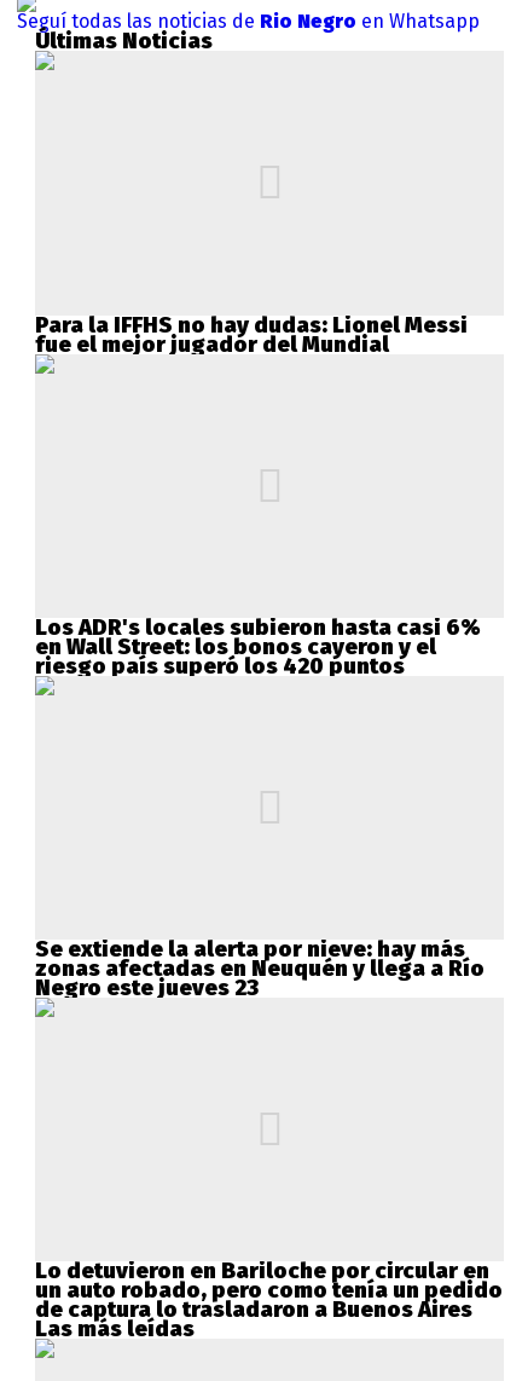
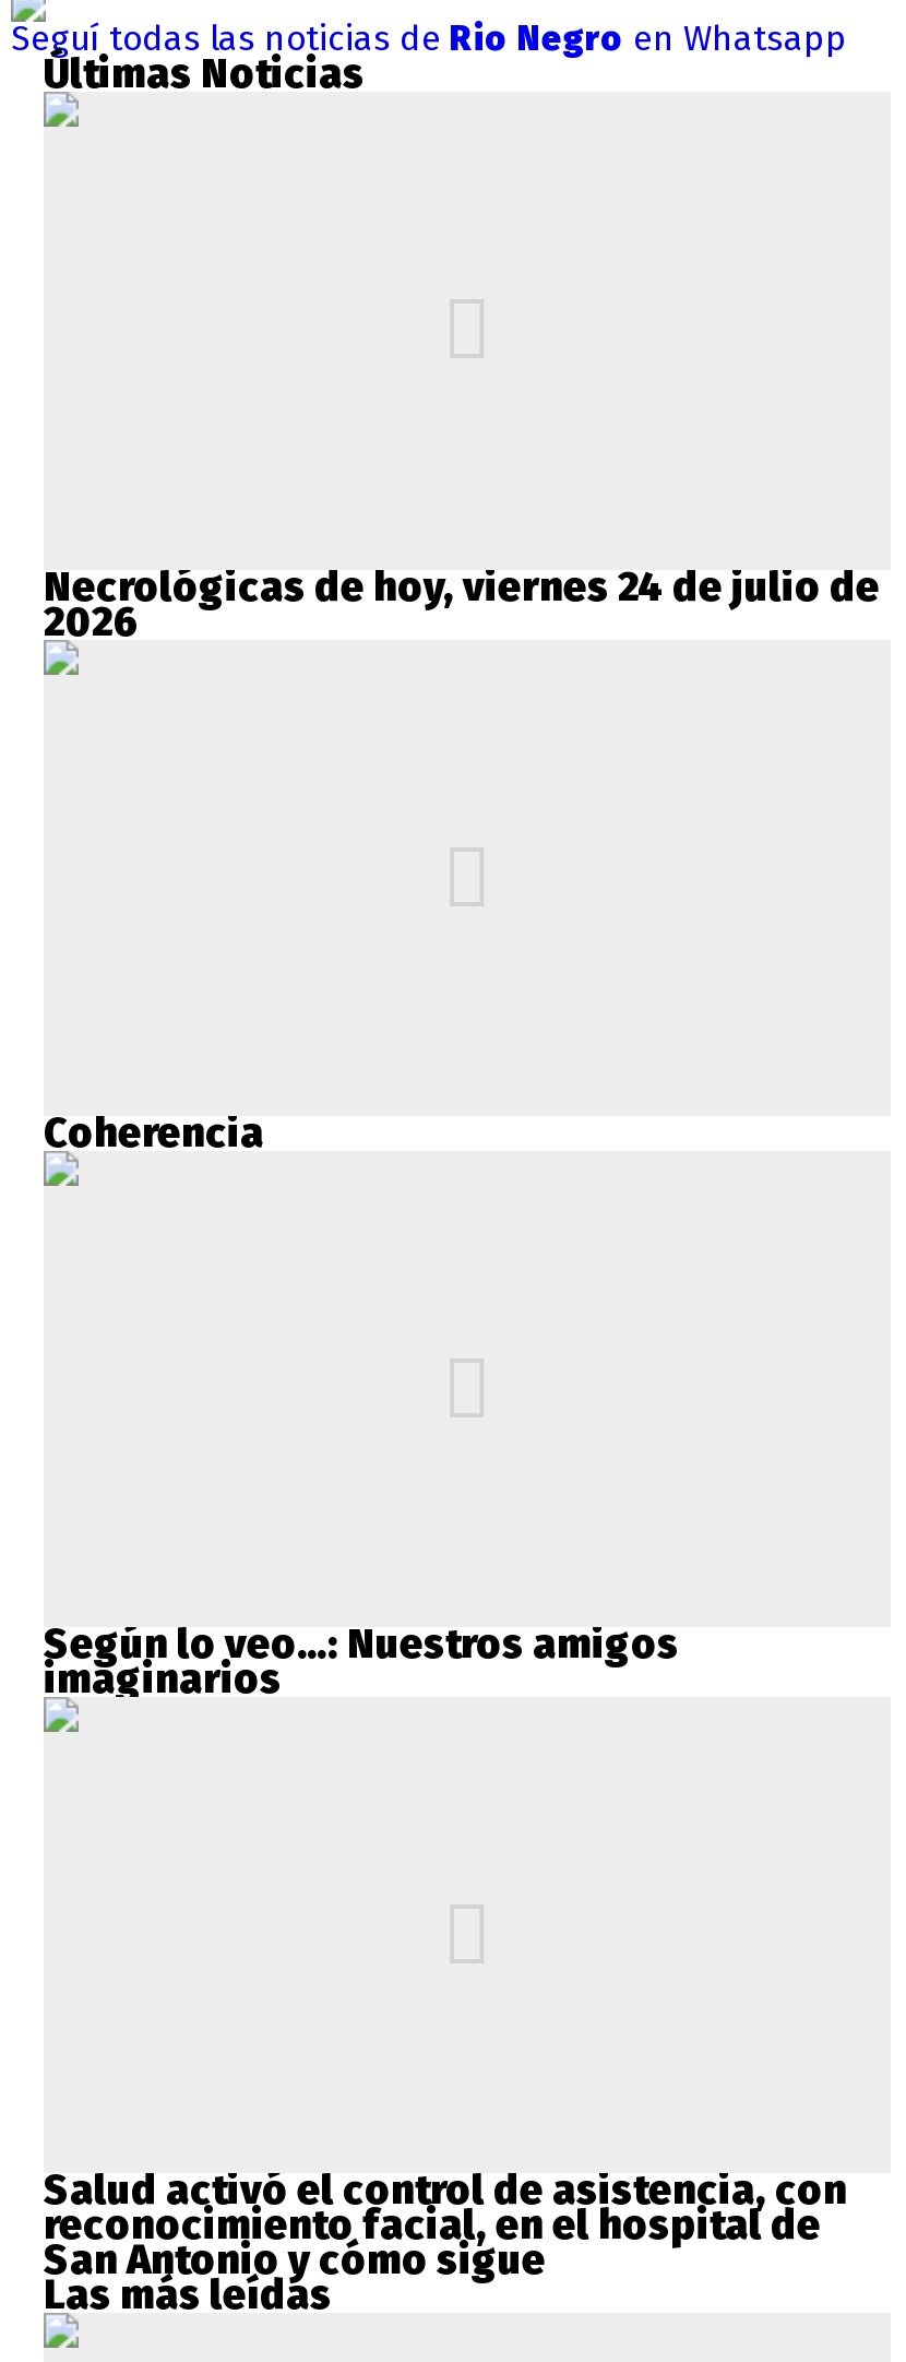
[35,311,468,357] Para la IFFHS no hay dudas: Lionel Messi | fue el mejor jugador del Mundial -> [44,562,880,645] Necrológicas de hoy, viernes 24 de julio de | 2026
[35,614,481,679] Los ADR's locales subieron hasta casi 6% | en Wall Street: los bonos cayeron y el | riesgo país superó los 420 puntos -> [44,1109,264,1157] Coherencia
[35,936,485,1001] Se extiende la alerta por nieve: hay más | zonas afectadas en Neuquén y llega a Río | Negro este jueves 23 -> [44,1621,679,1704] Según lo veo…: Nuestros amigos | imaginarios
[35,1258,503,1323] Lo detuvieron en Bariloche por circular en | un auto robado, pero como tenía un pedido | de captura lo trasladaron a Buenos Aires -> [44,2167,847,2285] Salud activó el control de asistencia, con | reconocimiento facial, en el hospital de | San Antonio y cómo sigue

